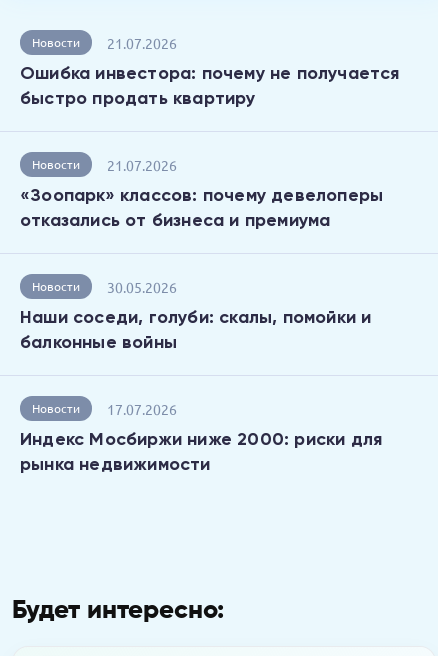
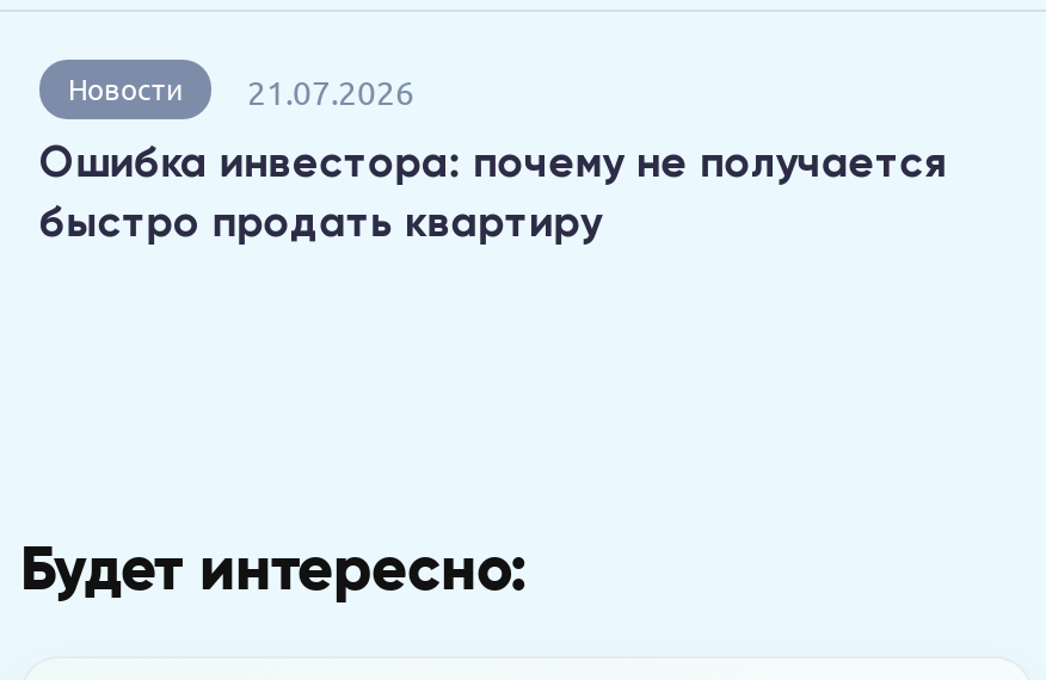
[20,156,383,475] Новости | 21.07.2026 | «Зоопарк» классов: почему девелоперы | отказались от бизнеса и премиума | Новости | 30.05.2026 | Наши соседи, голуби: скалы, помойки и | балконные войны | Новости | 17.07.2026 | Индекс Мосбиржи ниже 2000: риски для | рынка недвижимости -> none

